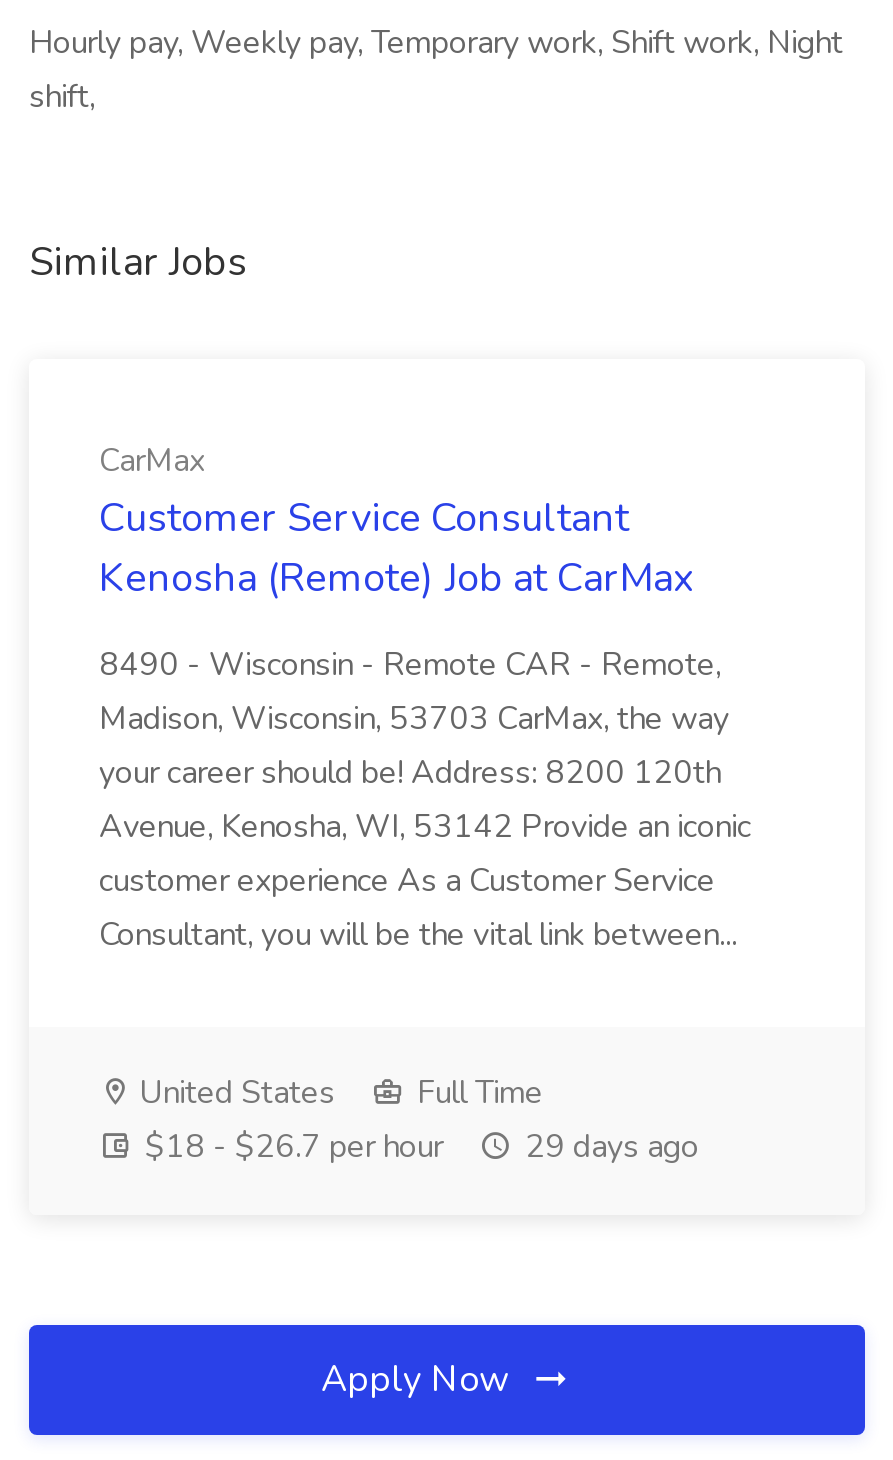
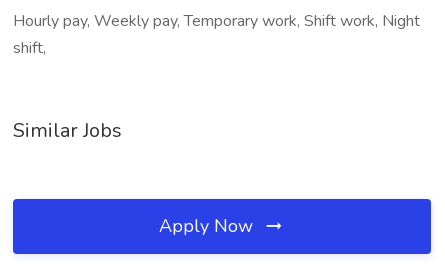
[99,439,751,957] CarMax | Customer Service Consultant | Kenosha (Remote) Job at CarMax | 8490 - Wisconsin - Remote CAR - Remote, | Madison, Wisconsin, 53703 CarMax, the way | your career should be! Address: 8200 120th | Avenue, Kenosha, WI, 53142 Provide an iconic | customer experience As a Customer Service | Consultant, you will be the vital link between... -> none
[131,1071,699,1169] United States | Full Time | $18 - $26.7 per hour | 29 days ago -> none

